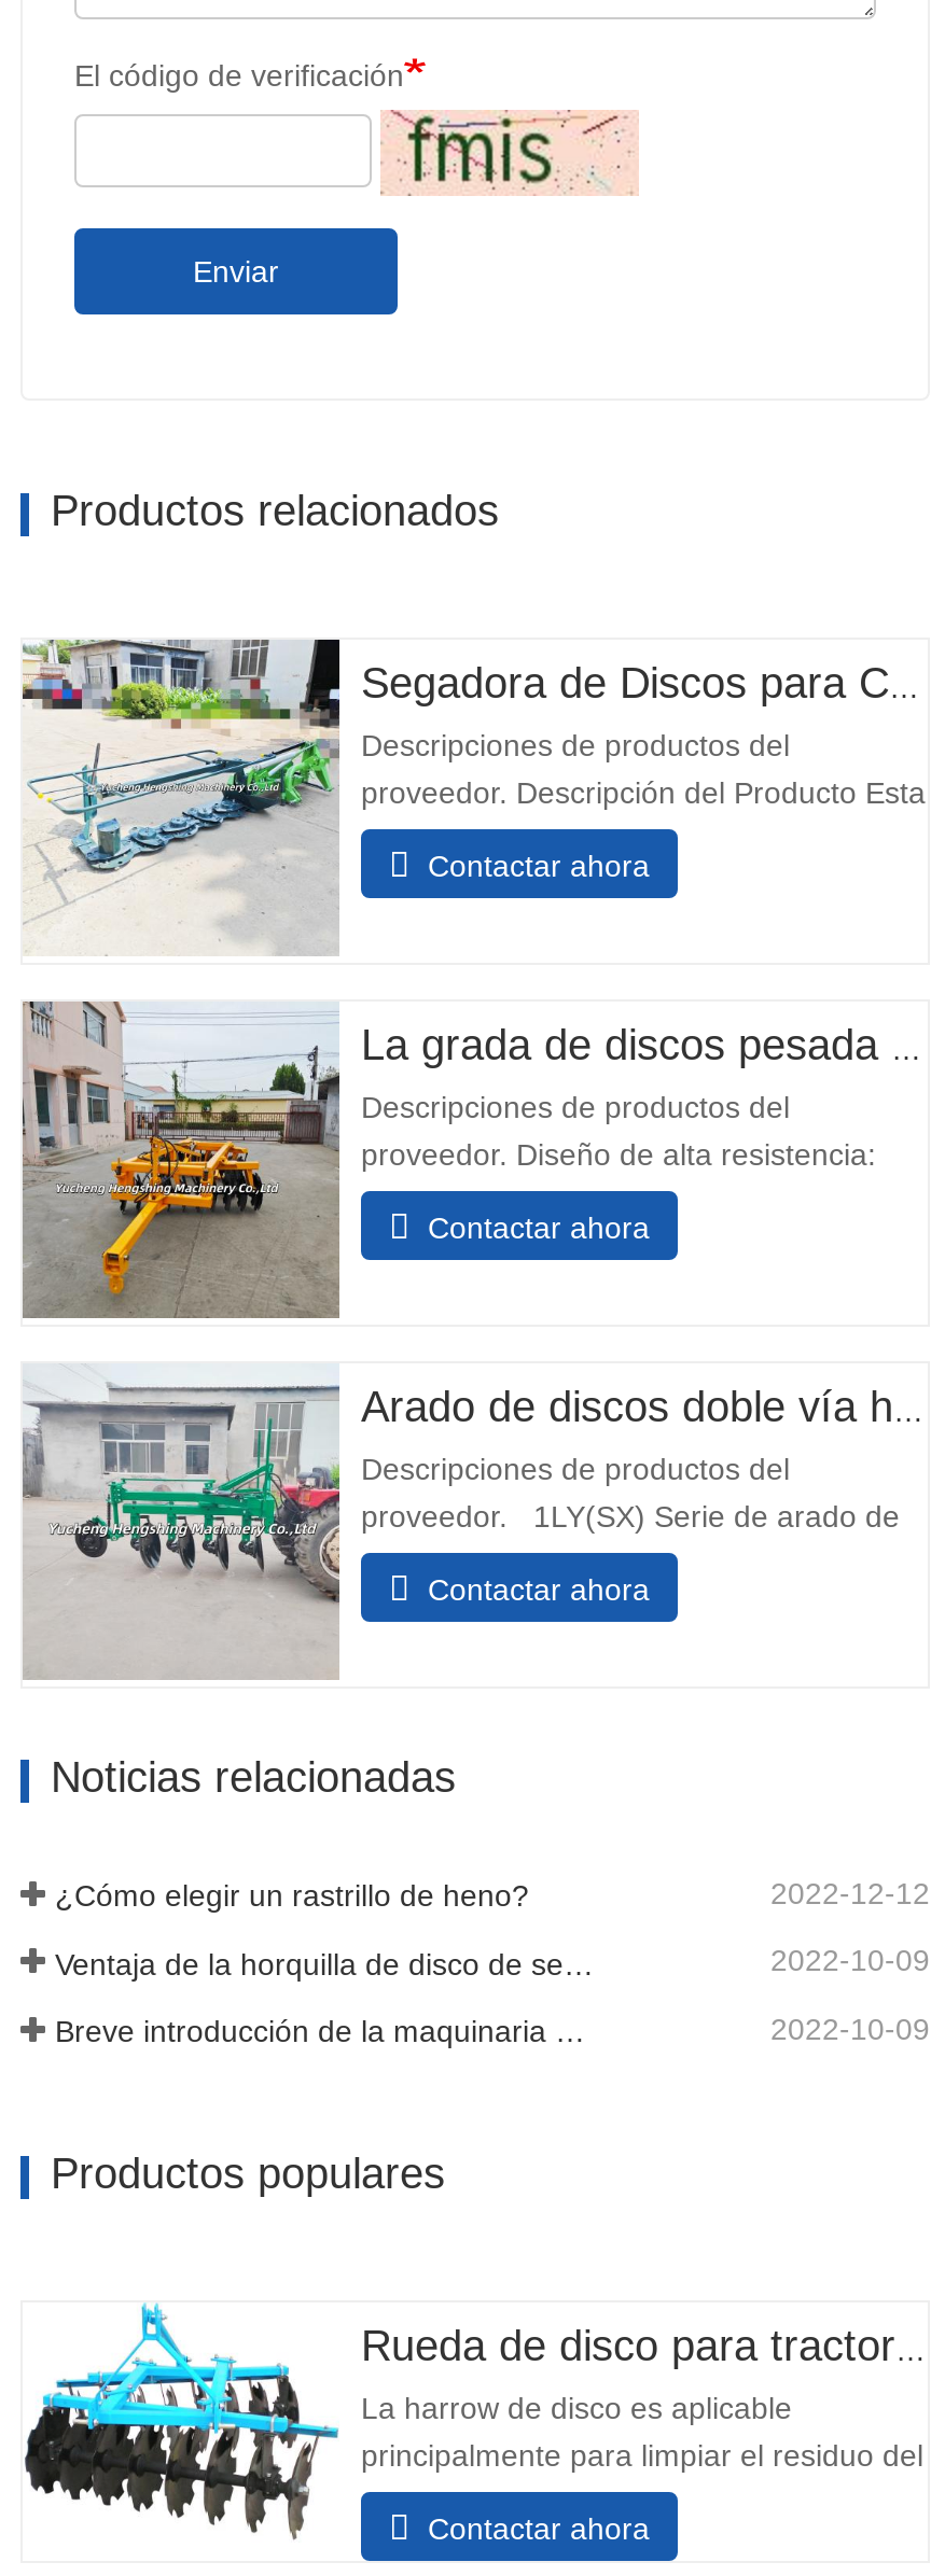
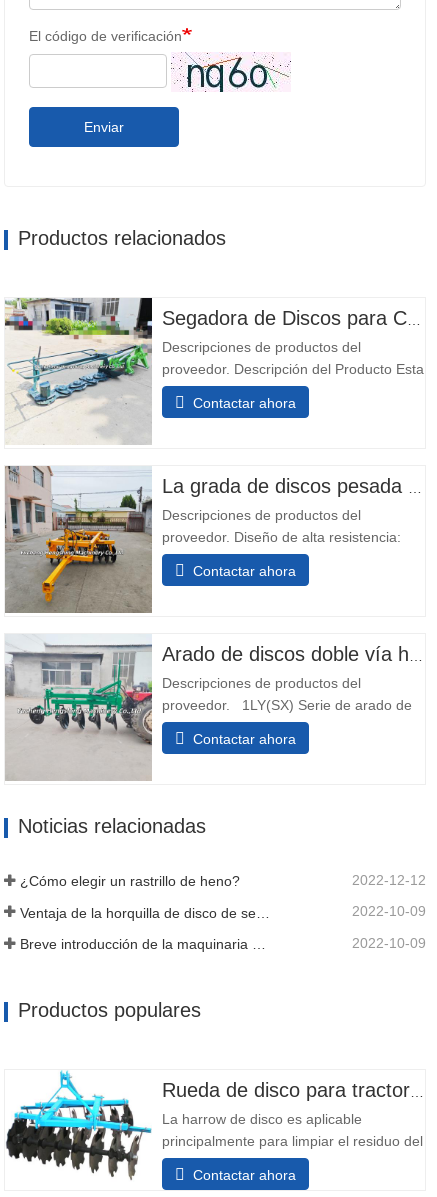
[380,110,639,196] [image] -> [171,53,291,93] [image]

